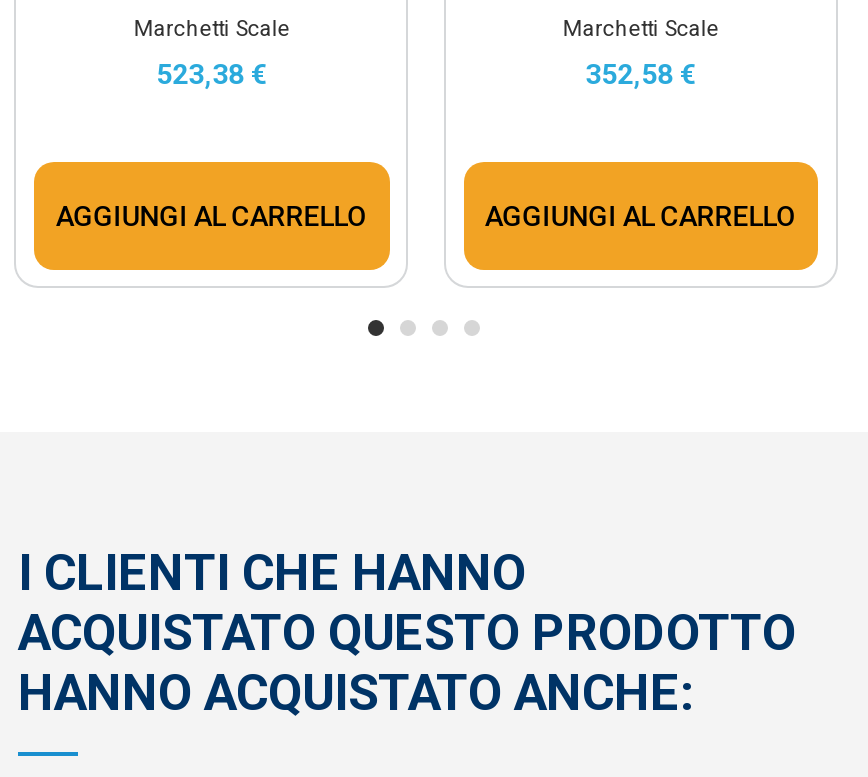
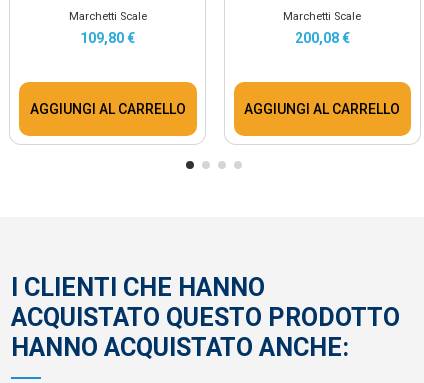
[156,58,266,90] 523,38 € -> [80,30,135,46] 109,80 €
[586,58,696,90] 352,58 € -> [295,30,350,46] 200,08 €

